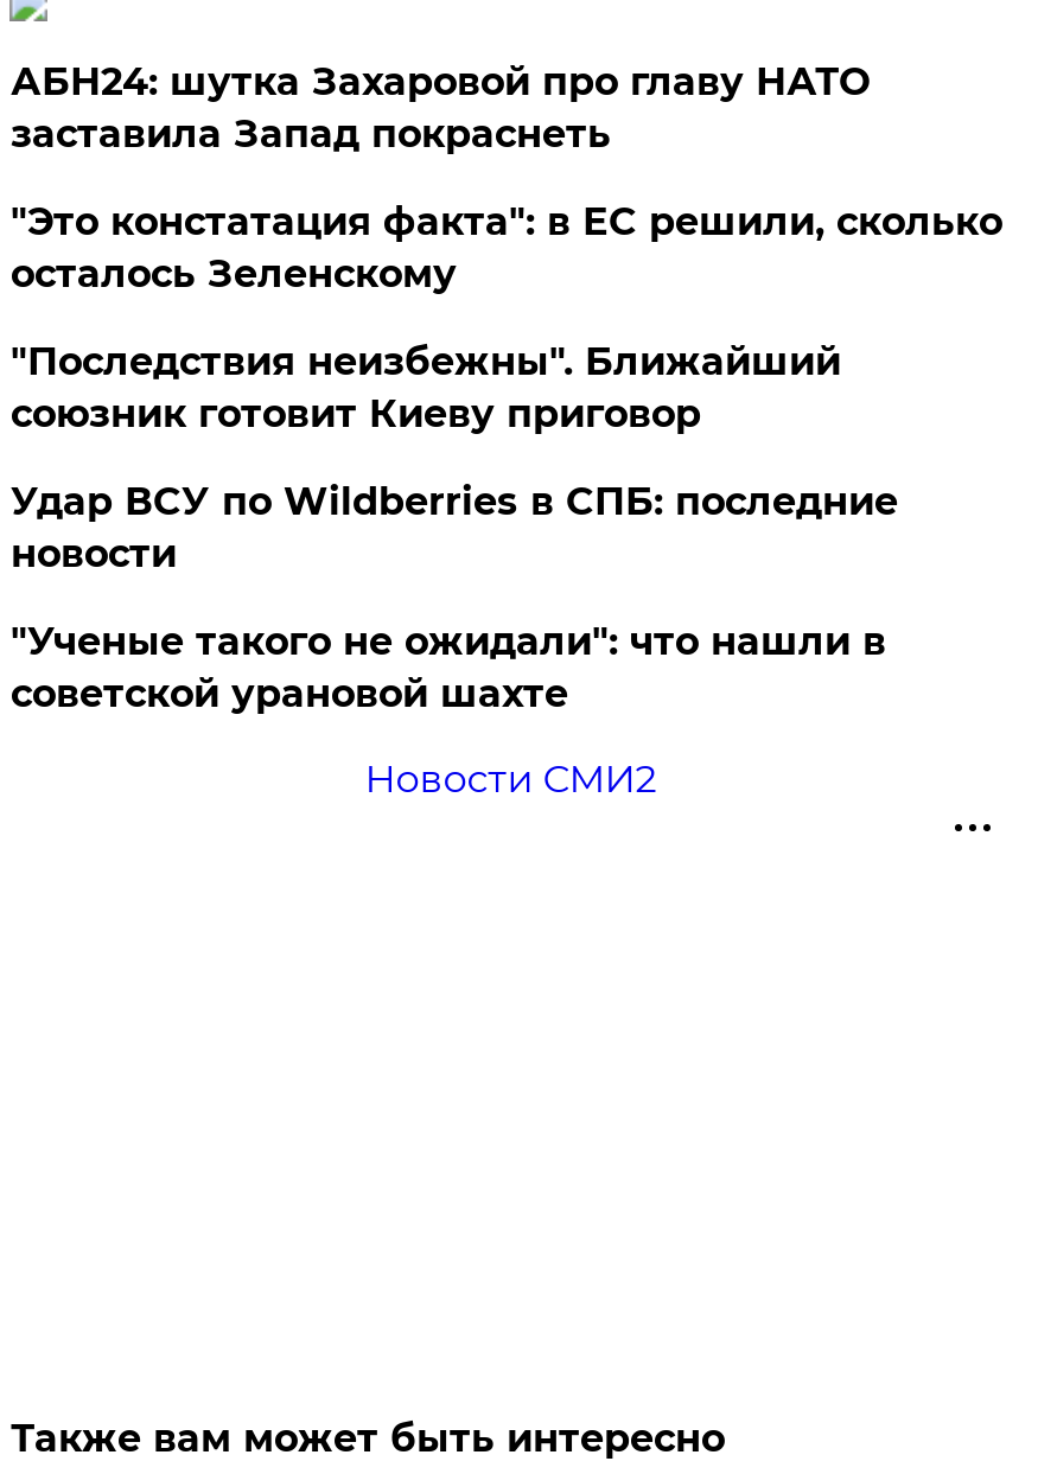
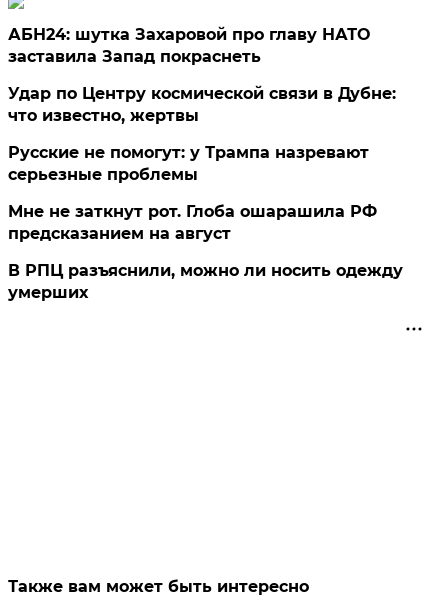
[10,198,1002,801] "Это констатация факта": в ЕС решили, сколько | осталось Зеленскому | "Последствия неизбежны". Ближайший | союзник готовит Киеву приговор | Удар ВСУ по Wildberries в СПБ: последние | новости | "Ученые такого не ожидали": что нашли в | советской урановой шахте | Новости СМИ2 -> [8,84,403,302] Удар по Центру космической связи в Дубне: | что известно, жертвы | Русские не помогут: у Трампа назревают | серьезные проблемы | Мне не заткнут рот. Глоба ошарашила РФ | предсказанием на август | В РПЦ разъяснили, можно ли носить одежду | умерших

